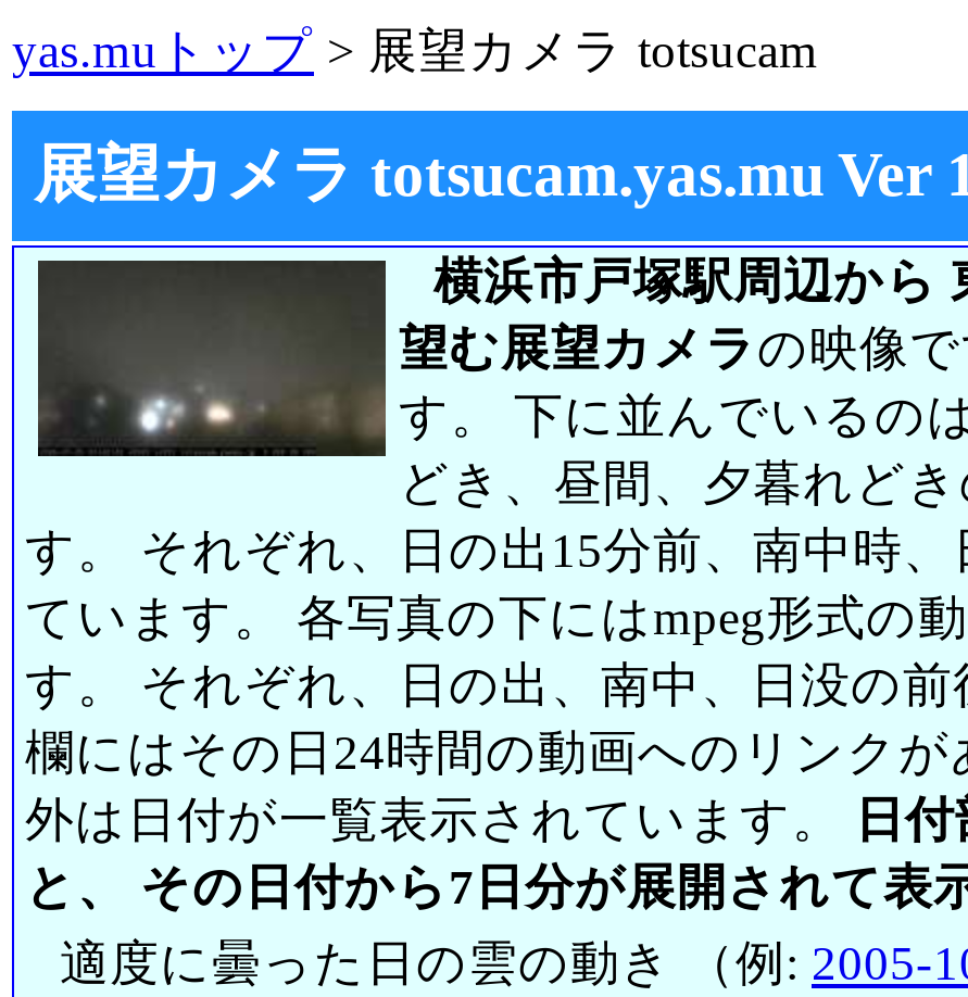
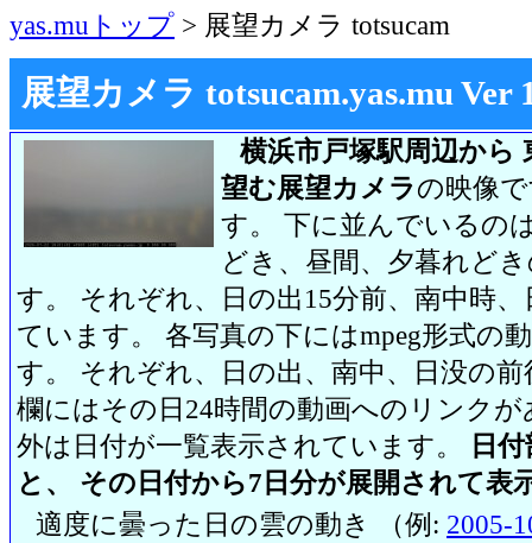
[38,261,386,454] [image] -> [24,141,214,247] [image]

